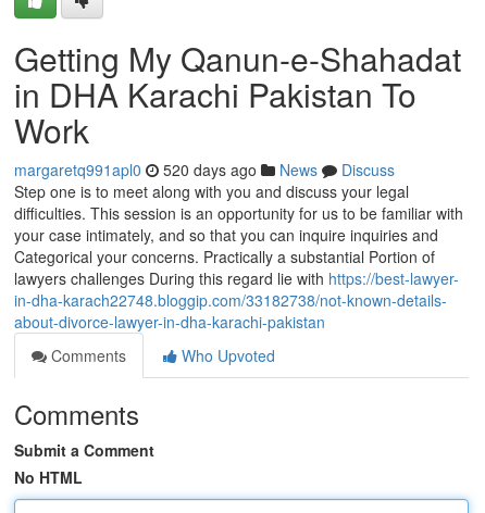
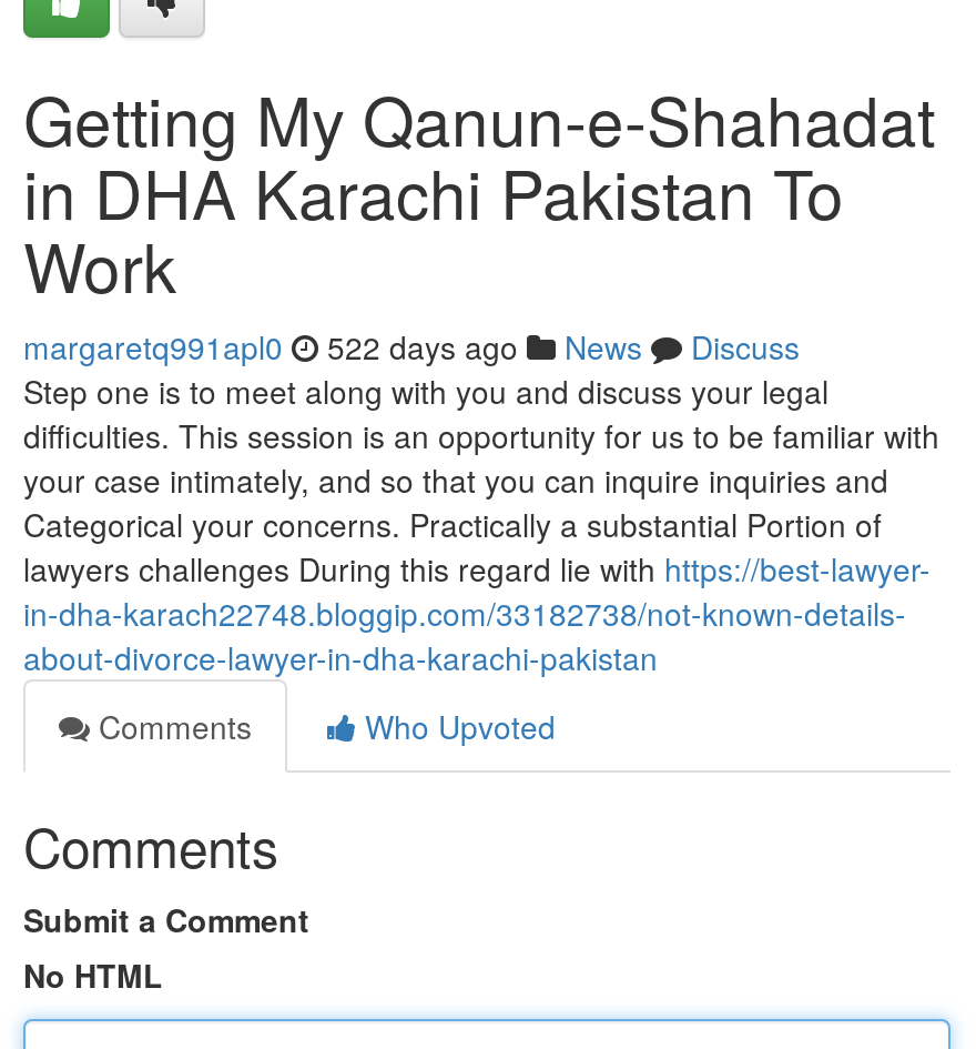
[14,159,395,180] margaretq991apl0 520 days ago News Discuss -> [23,324,800,369] margaretq991apl0 522 days ago News Discuss

